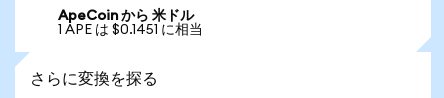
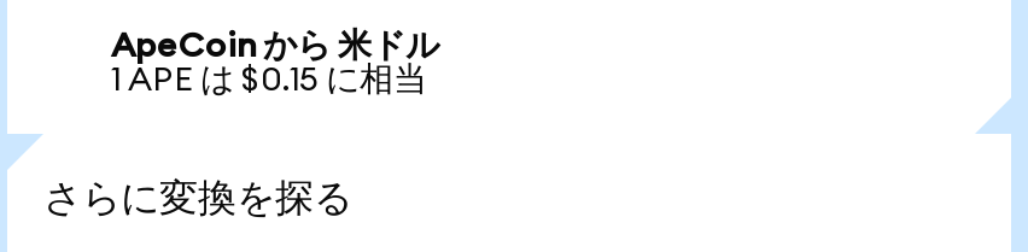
[58,23,203,37] 1 APE は $0.1451 に相当 -> [111,64,427,98] 1 APE は $0.15 に相当

